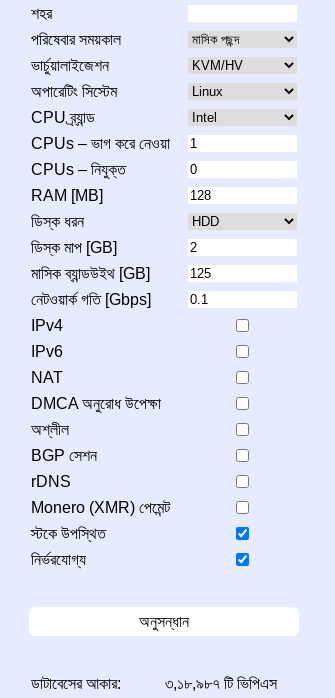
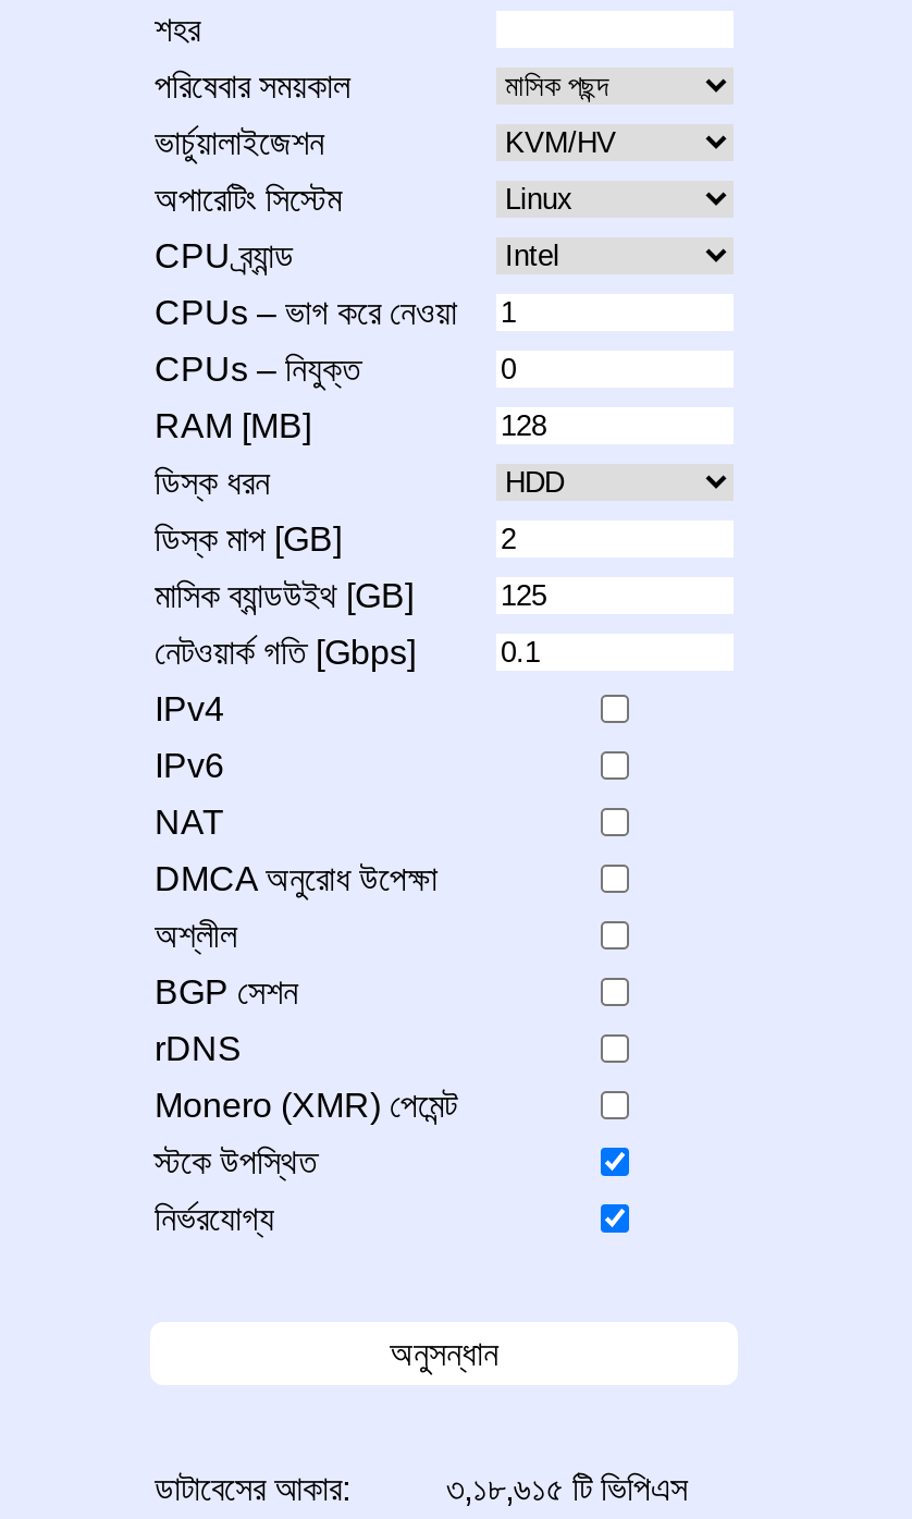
[165,675,277,692] ৩,১৮,৯৮৭ টি ভিপিএস -> [446,1470,688,1507] ৩,১৮,৬১৫ টি ভিপিএস

